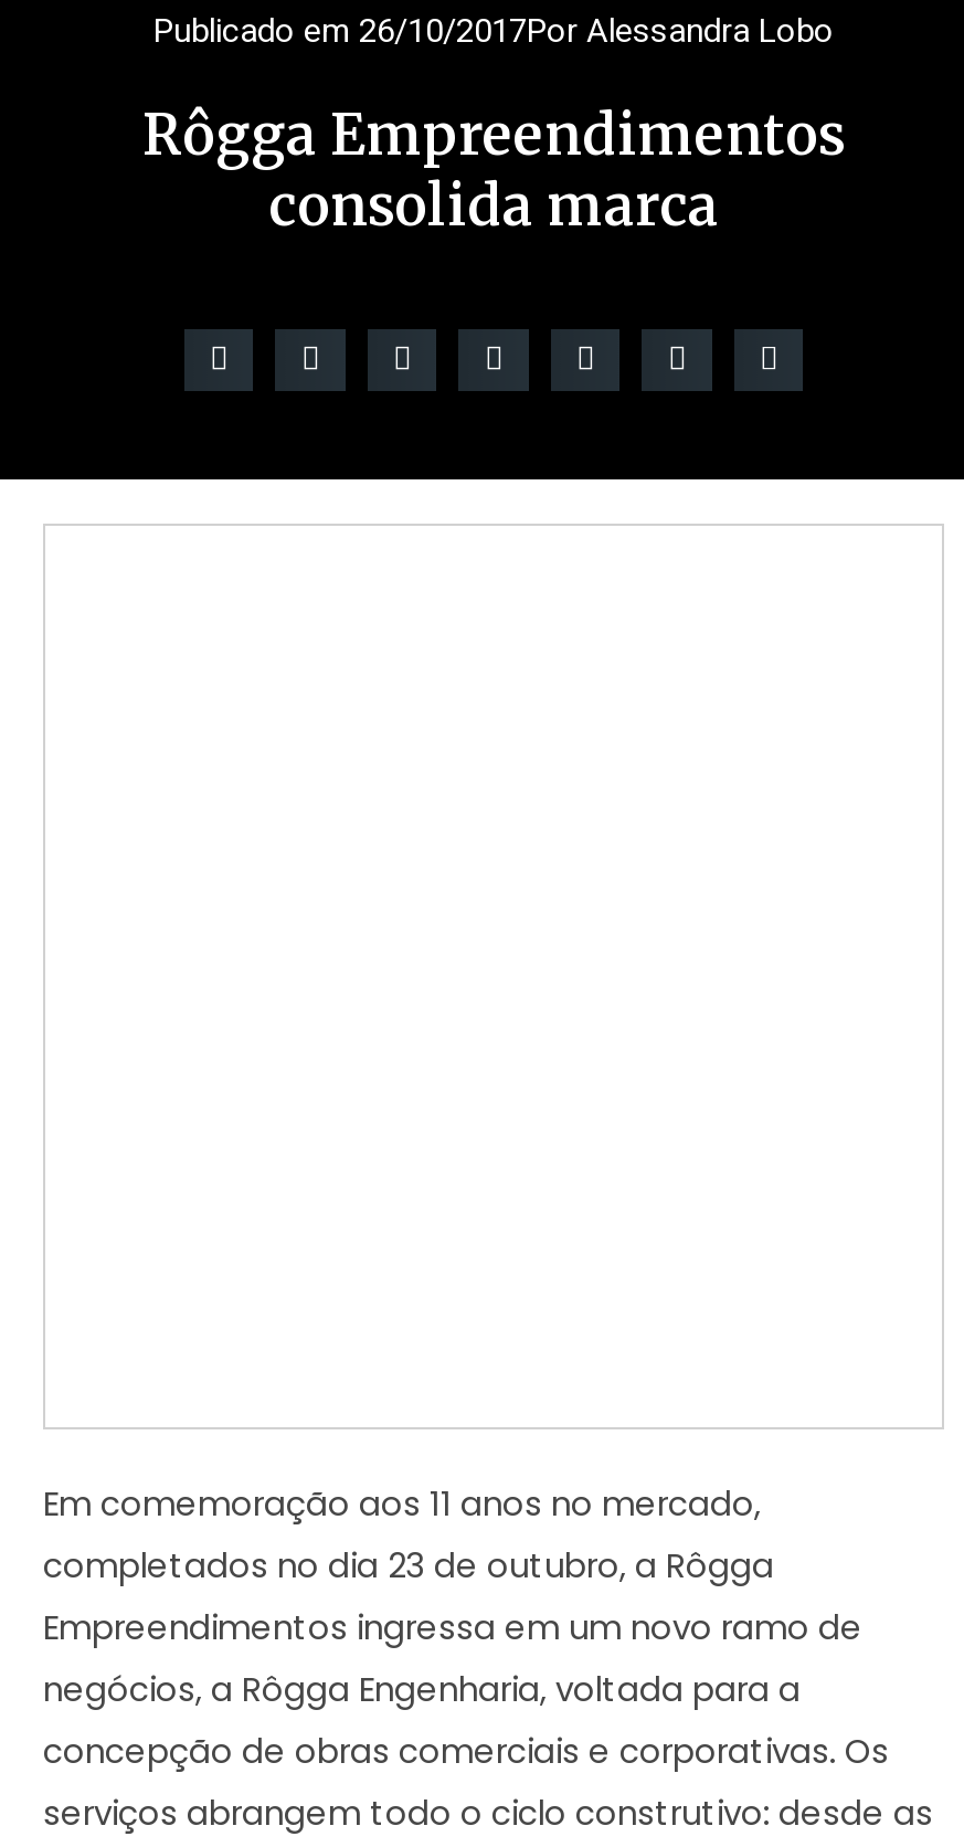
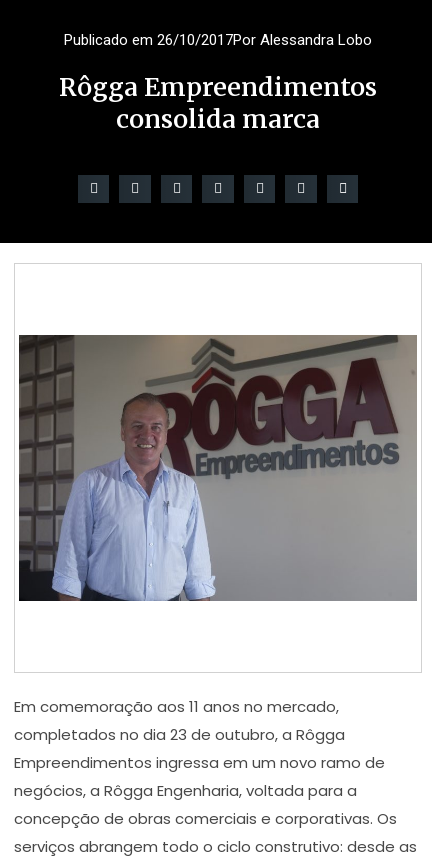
none -> [18,334,418,602] [image]

